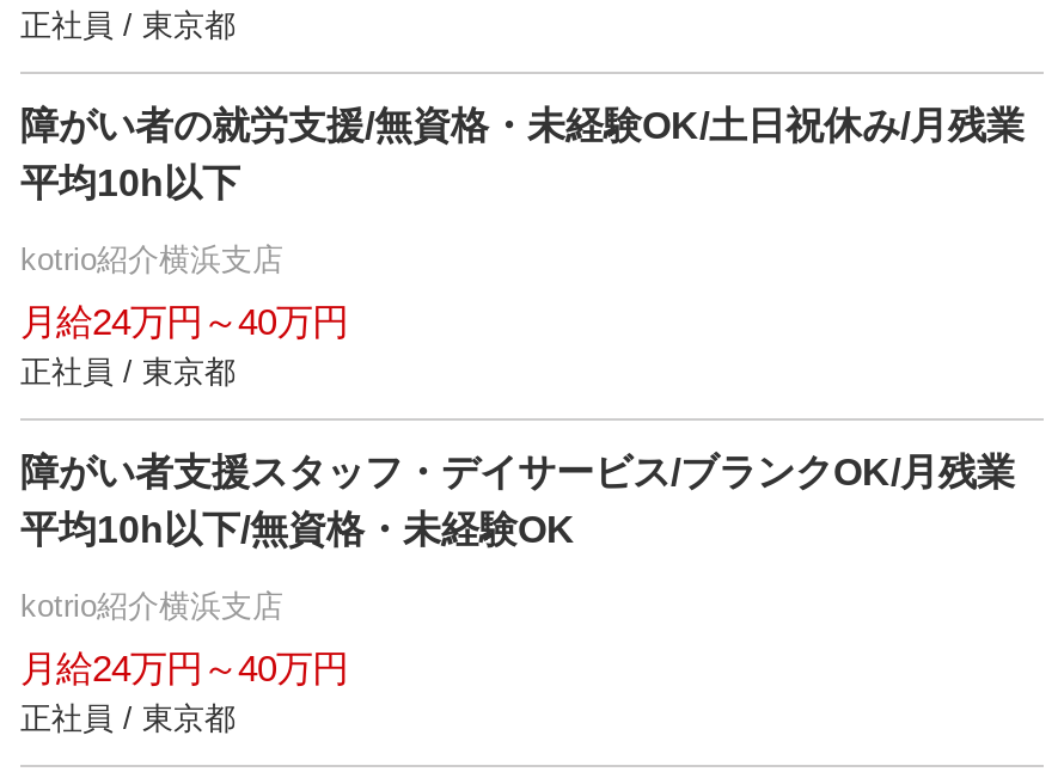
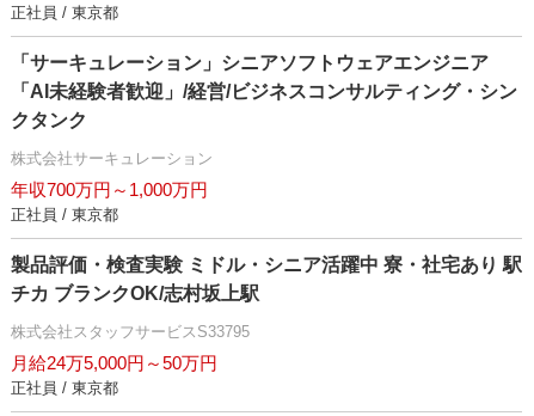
[20,105,1025,203] 障がい者の就労支援/無資格・未経験OK/土日祝休み/月残業 | 平均10h以下 -> [11,52,517,130] 「サーキュレーション」シニアソフトウェアエンジニア | 「AI未経験者歓迎」/経営/ビジネスコンサルティング・シン | クタンク
[20,241,283,277] kotrio紹介横浜支店 -> [11,149,213,167] 株式会社サーキュレーション
[20,301,348,341] 月給24万円～40万円 -> [11,179,208,199] 年収700万円～1,000万円
[20,451,1015,549] 障がい者支援スタッフ・デイサービス/ブランクOK/月残業 | 平均10h以下/無資格・未経験OK -> [11,254,522,303] 製品評価・検査実験 ミドル・シニア活躍中 寮・社宅あり 駅 | チカ ブランクOK/志村坂上駅
[20,587,283,623] kotrio紹介横浜支店 -> [11,323,250,340] 株式会社スタッフサービスS33795
[20,647,348,688] 月給24万円～40万円 -> [11,352,217,373] 月給24万5,000円～50万円

